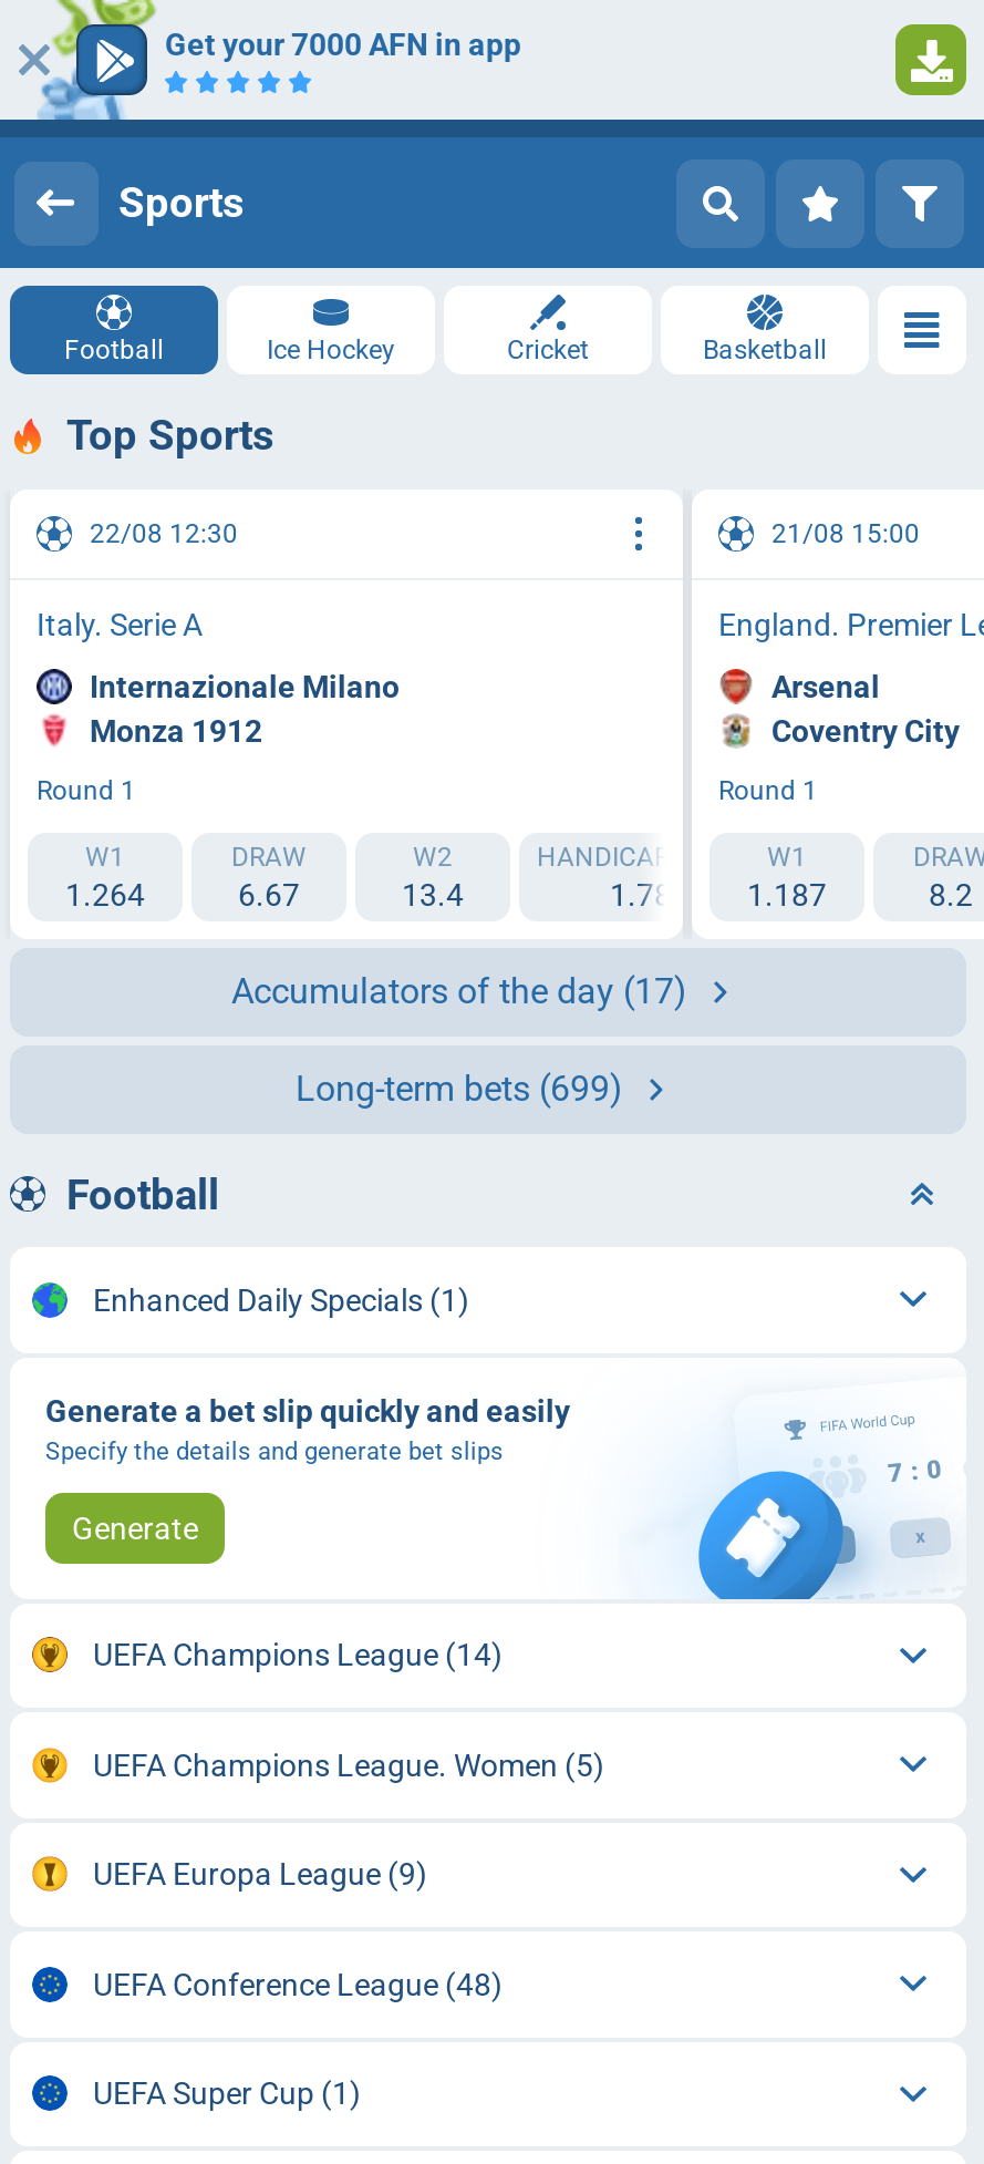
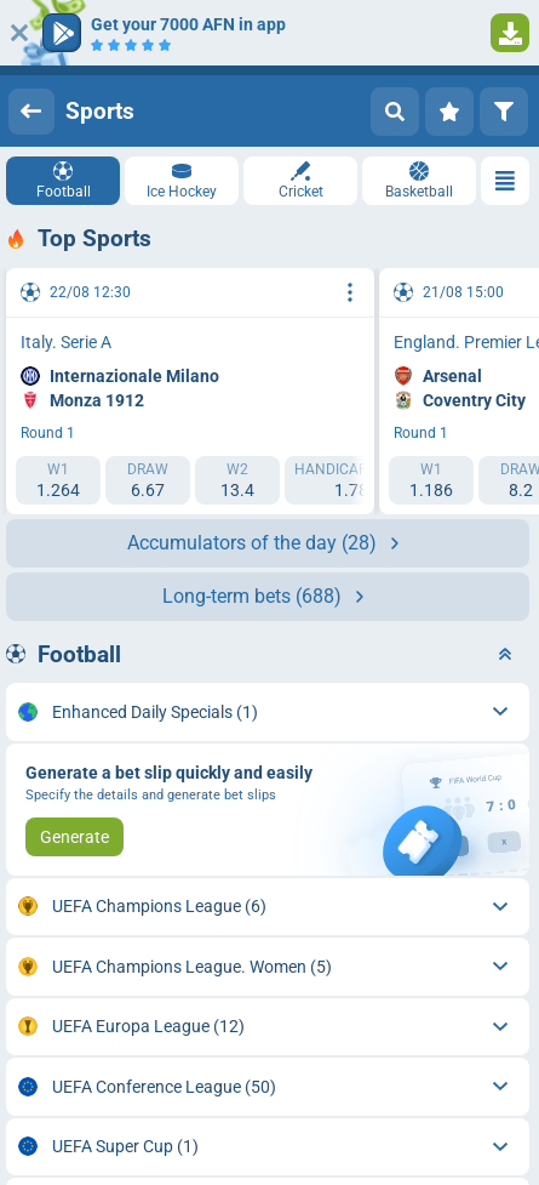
[747,876,827,911] 1.187 -> [409,480,453,499] 1.186
[231,969,687,1011] Accumulators of the day (17) -> [127,531,377,554] Accumulators of the day (28)
[296,1066,623,1109] Long-term bets (699) -> [162,584,342,607] Long-term bets (688)
[93,1637,503,1673] UEFA Champions League (14) -> [51,897,266,916] UEFA Champions League (6)
[93,1857,427,1892] UEFA Europa League (9) -> [51,1017,244,1036] UEFA Europa League (12)
[93,1966,503,2002] UEFA Conference League (48) -> [51,1077,276,1096] UEFA Conference League (50)

